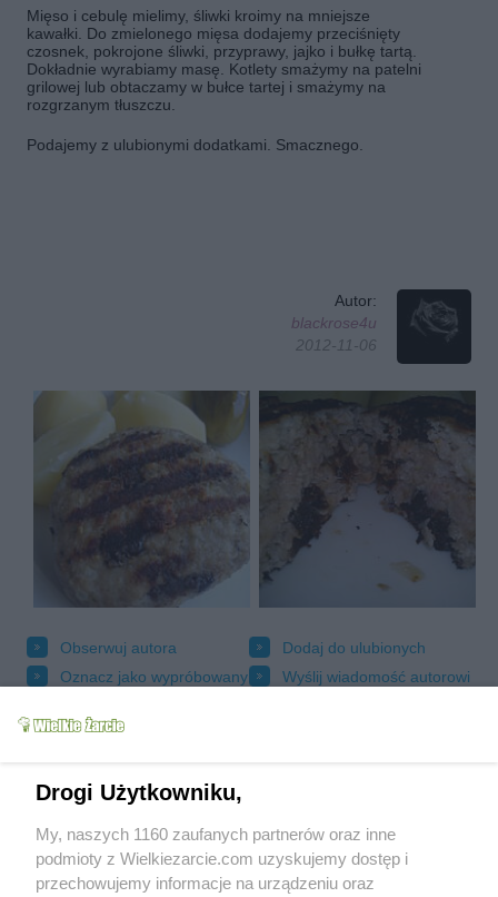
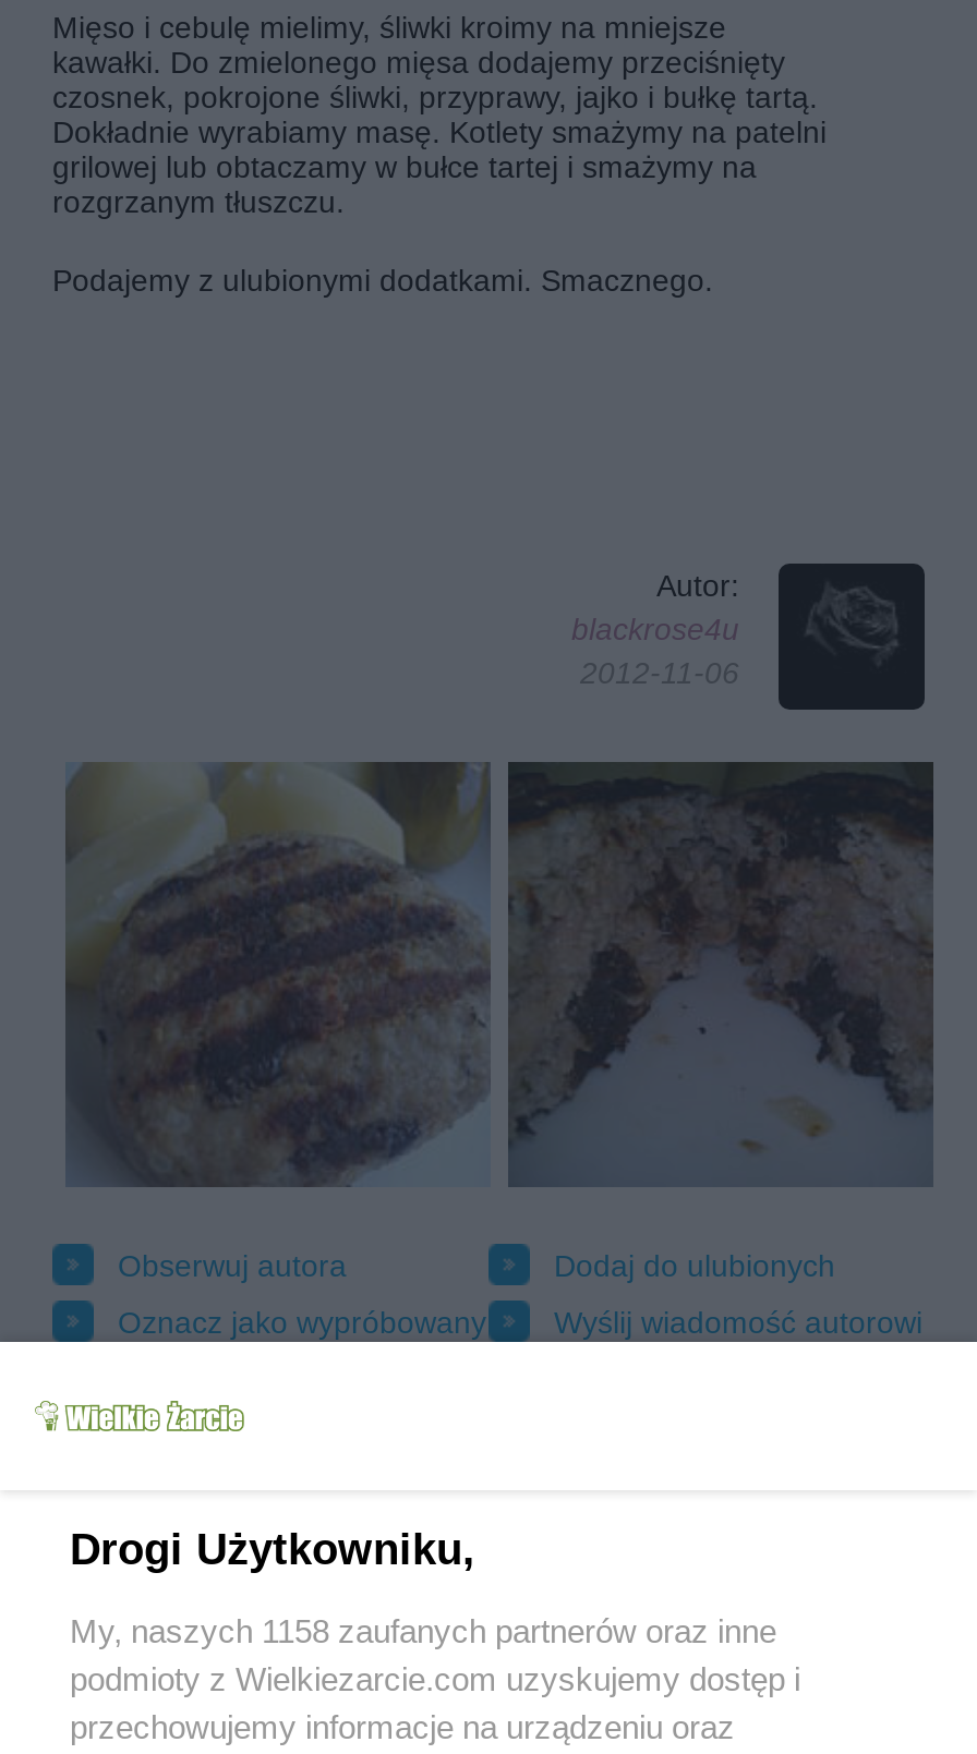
[36,825,396,844] My, naszych 1160 zaufanych partnerów oraz inne -> [70,1612,776,1649] My, naszych 1158 zaufanych partnerów oraz inne

